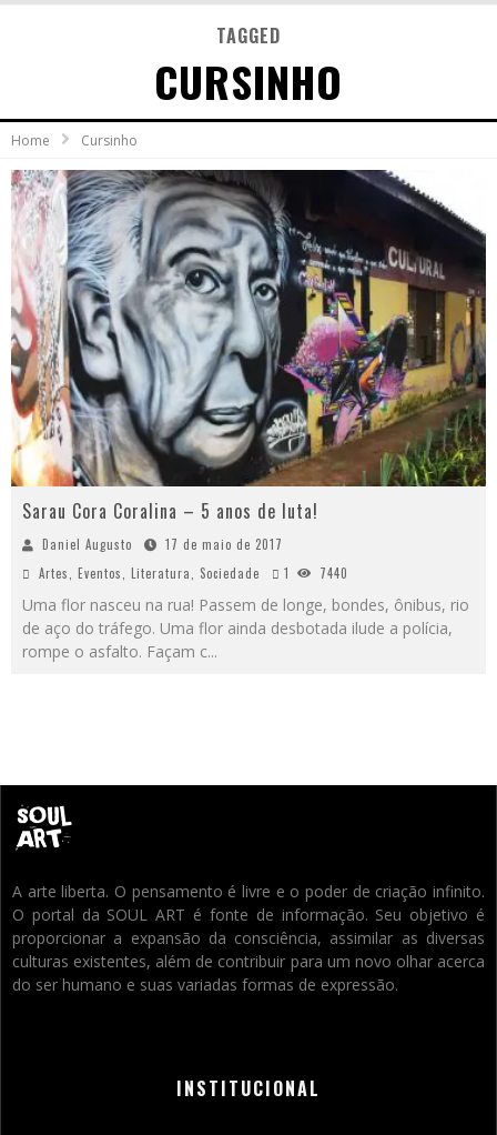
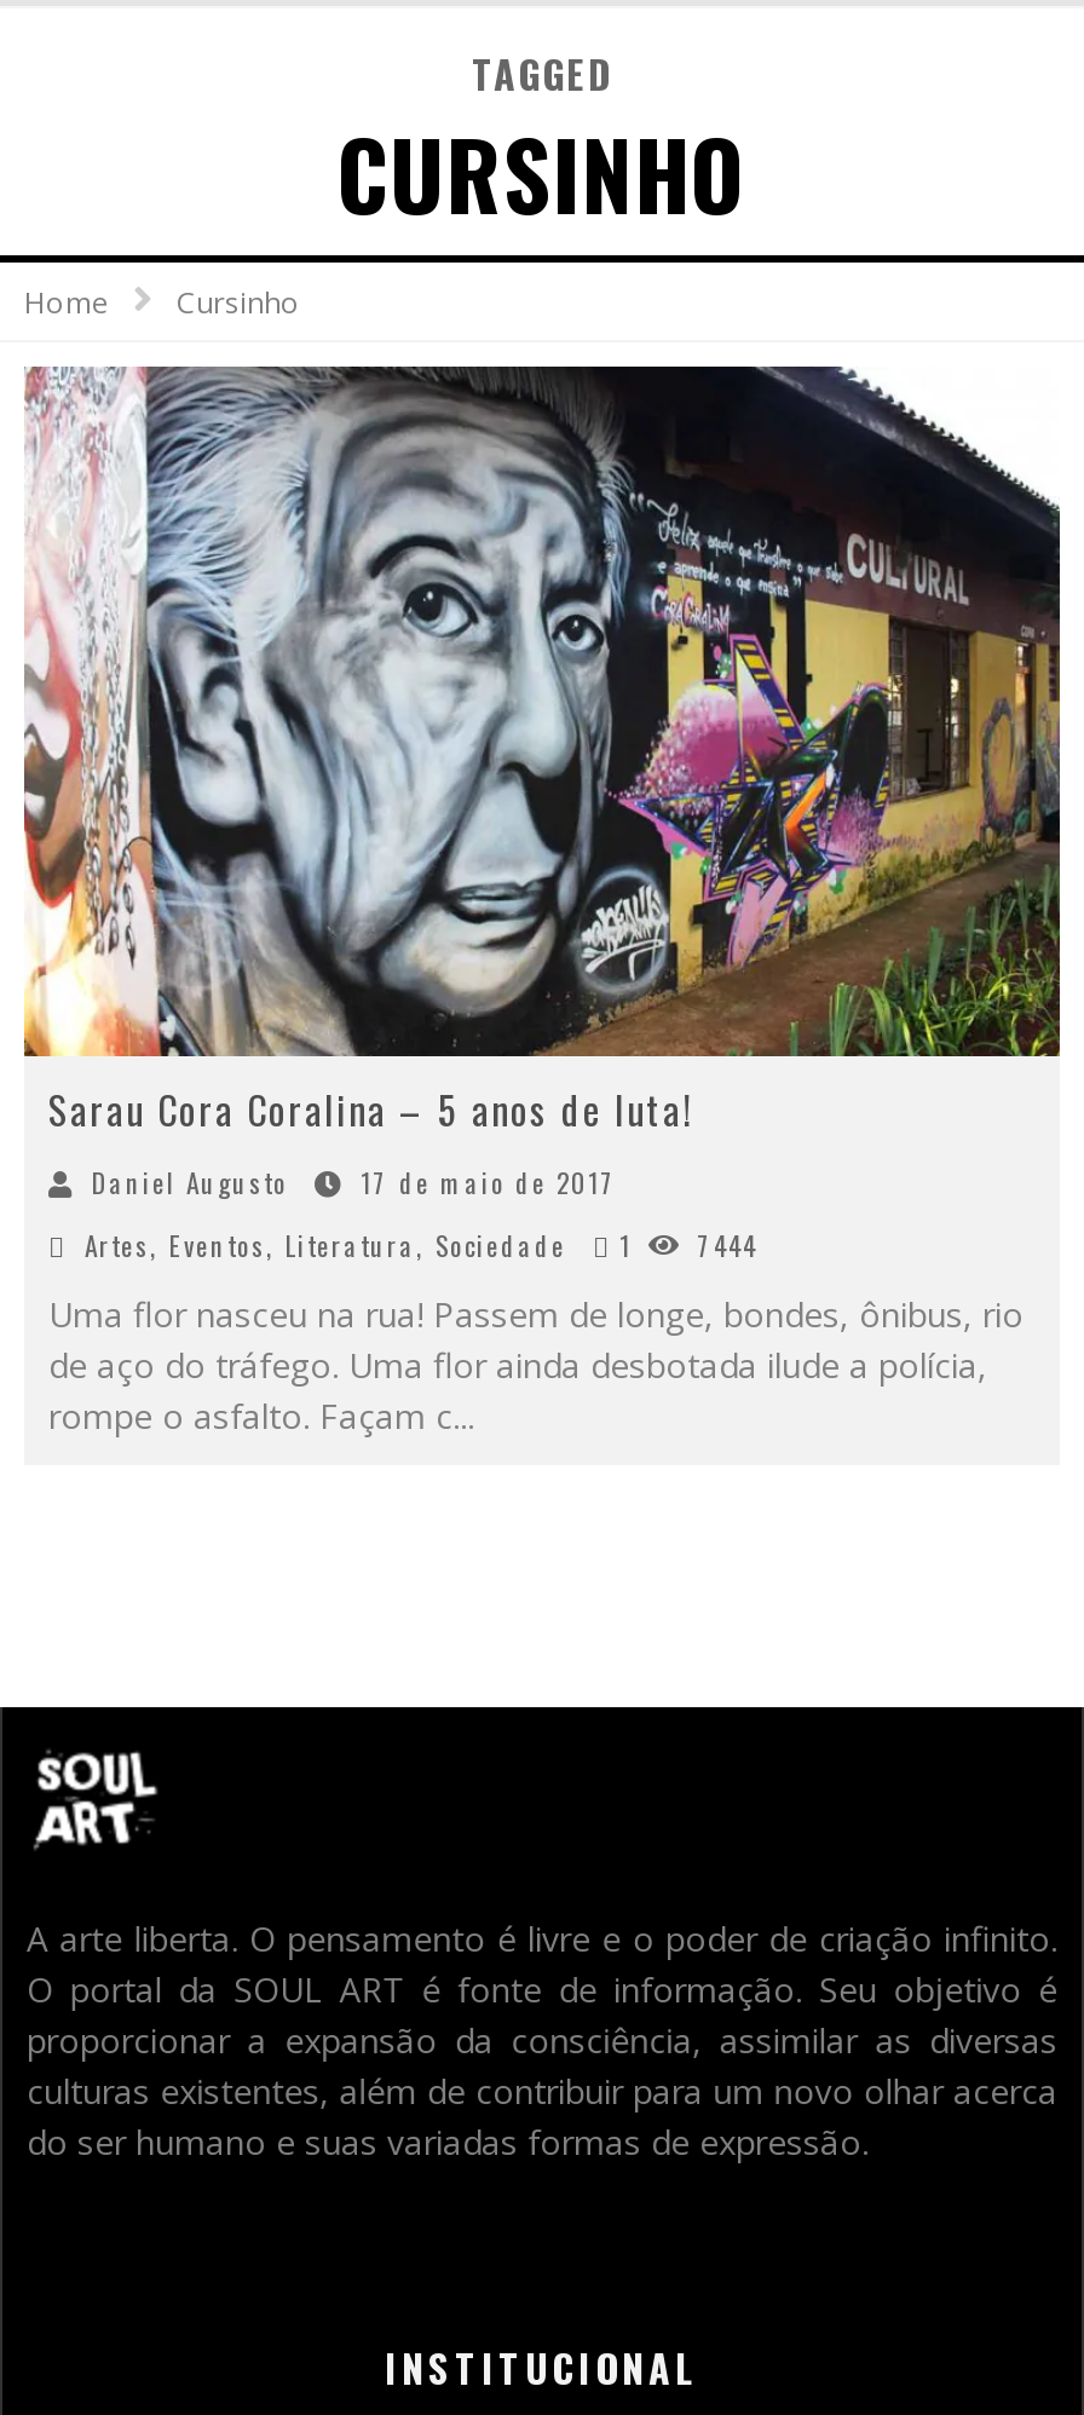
[39,565,348,582] Artes, Eventos, Literatura, Sociedade 1 7440 -> [85,1226,757,1265] Artes, Eventos, Literatura, Sociedade 1 7444

